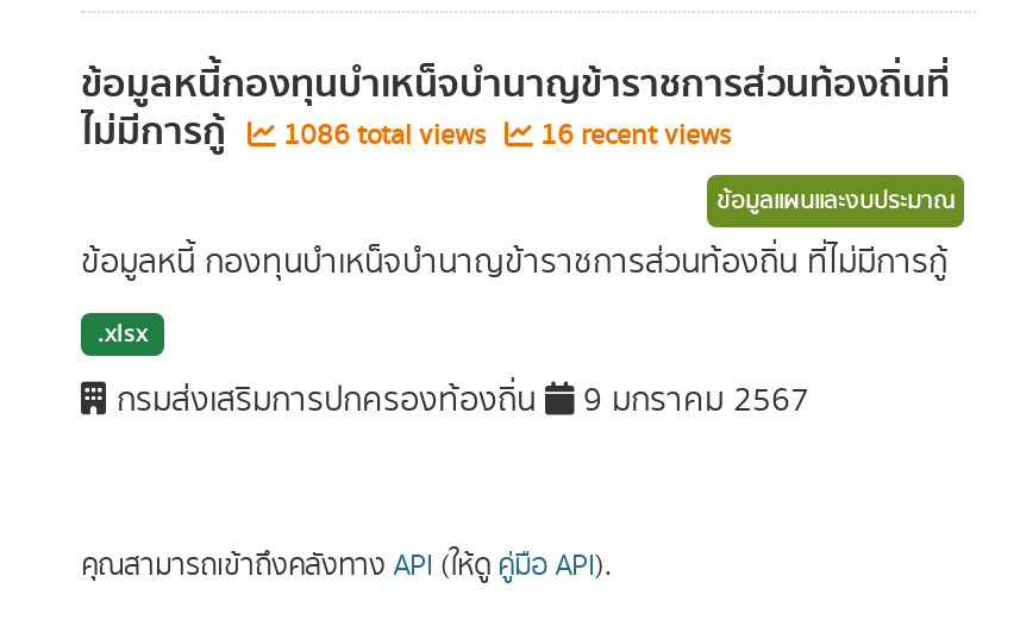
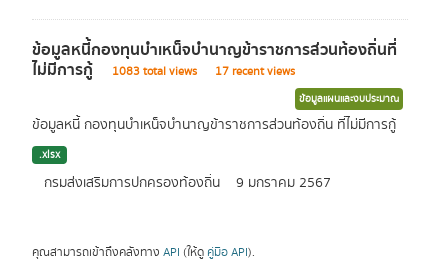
[276,115,493,155] 1086 total views -> [109,63,200,80] 1083 total views
[533,115,731,155] 16 recent views -> [212,63,295,80] 17 recent views

